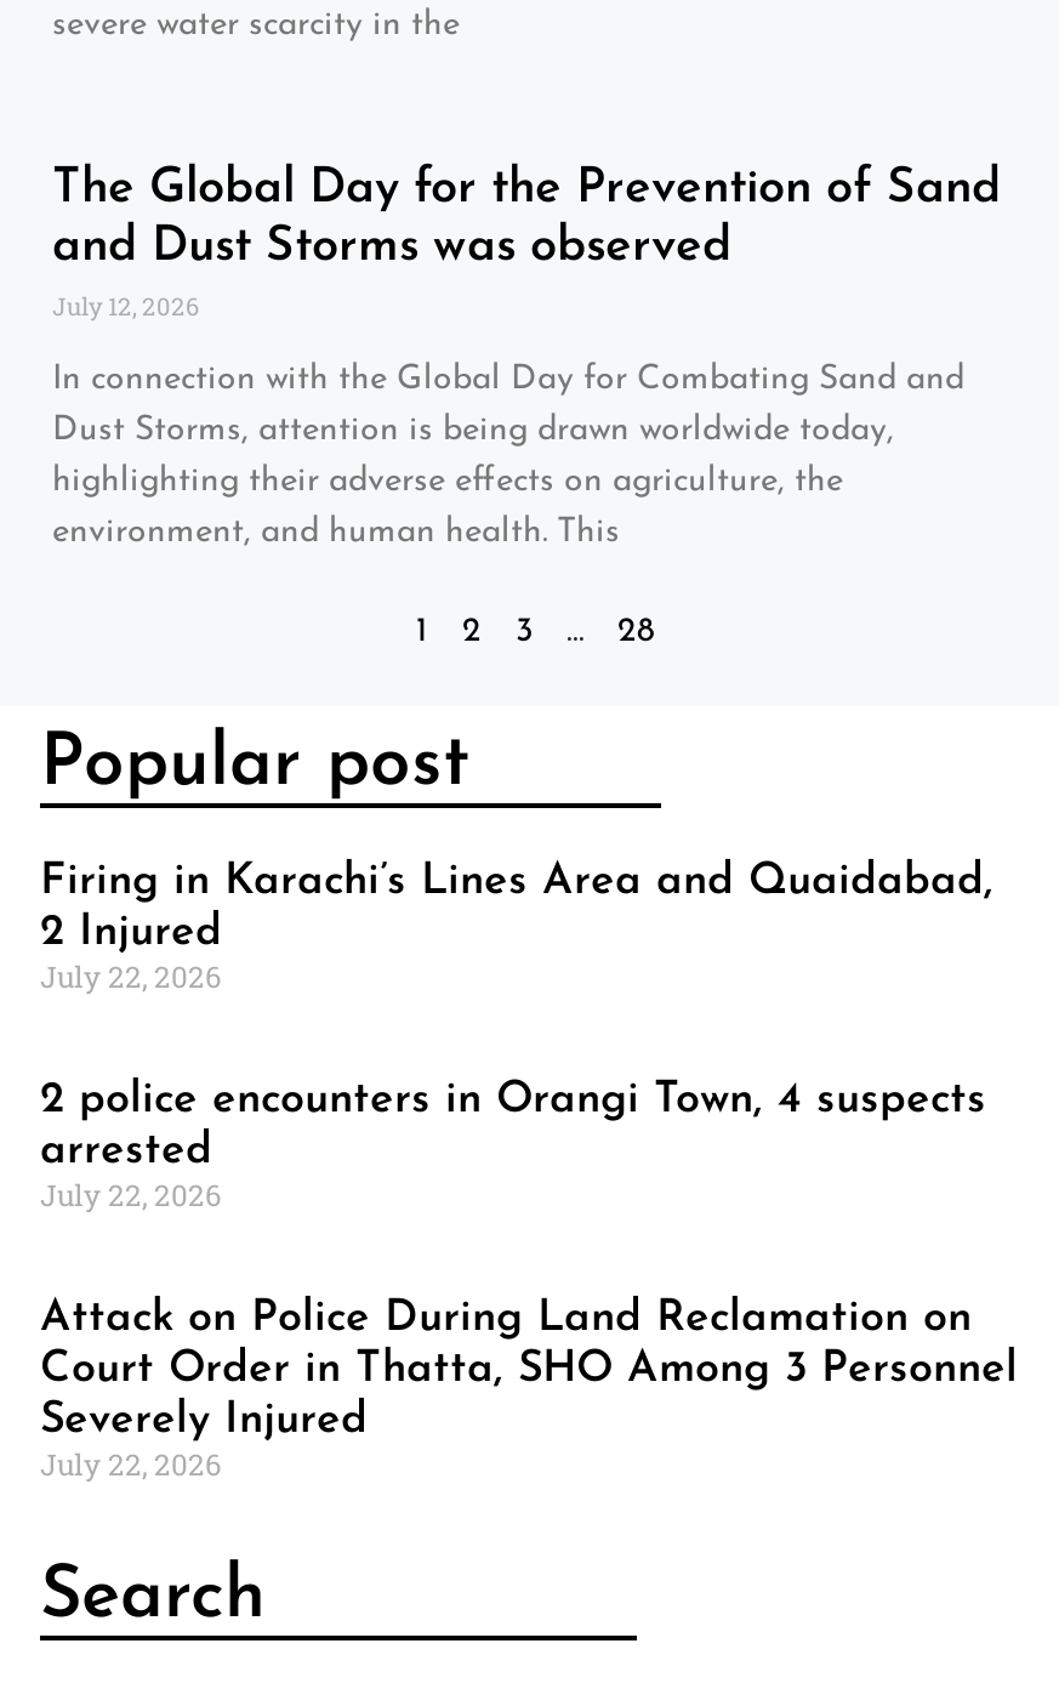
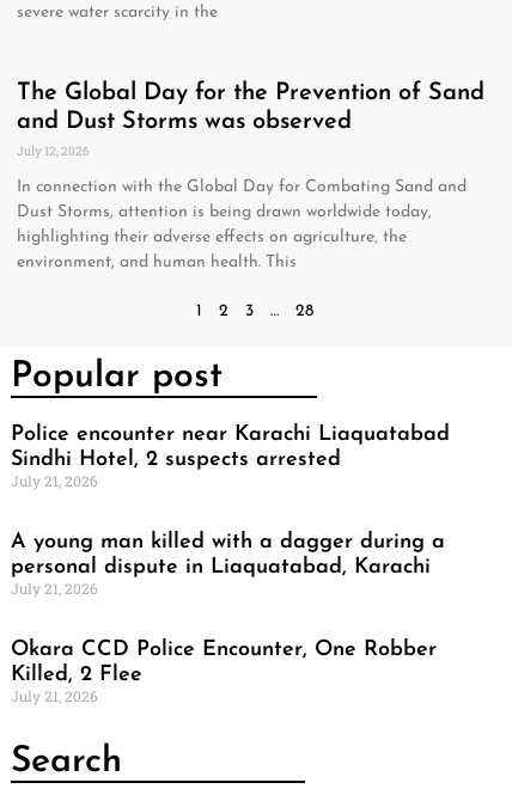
[40,859,993,995] Firing in Karachi’s Lines Area and Quaidabad, | 2 Injured | July 22, 2026 -> [11,423,450,490] Police encounter near Karachi Liaquatabad | Sindhi Hotel, 2 suspects arrested | July 21, 2026
[40,1077,986,1213] 2 police encounters in Orangi Town, 4 suspects | arrested | July 22, 2026 -> [11,531,445,598] A young man killed with a dagger during a | personal dispute in Liaquatabad, Karachi | July 21, 2026
[40,1296,1018,1483] Attack on Police During Land Reclamation on | Court Order in Thatta, SHO Among 3 Personnel | Severely Injured | July 22, 2026 -> [11,638,437,705] Okara CCD Police Encounter, One Robber | Killed, 2 Flee | July 21, 2026

